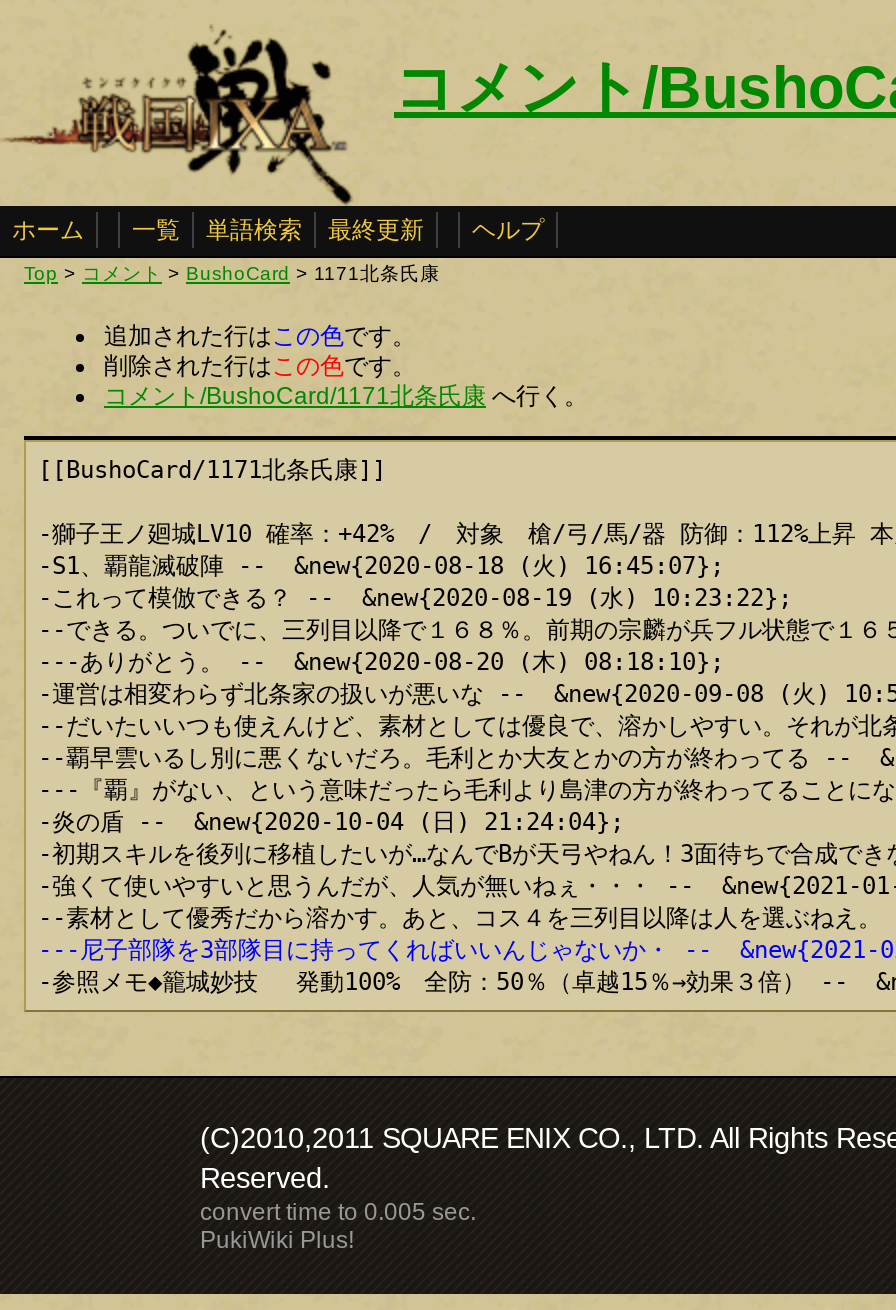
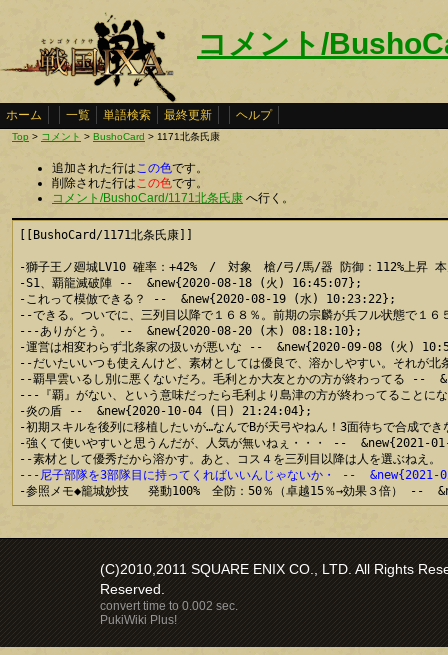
[200,1198,476,1226] convert time to 0.005 sec. -> [100,599,238,613] convert time to 0.002 sec.

